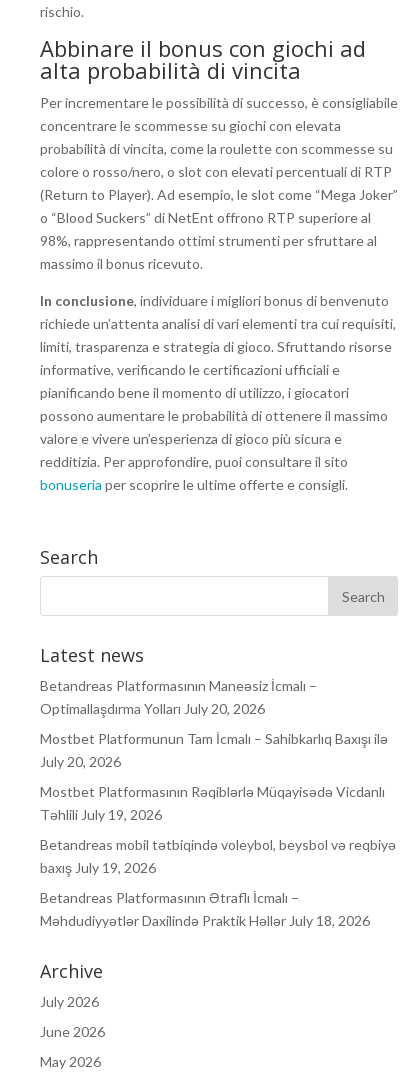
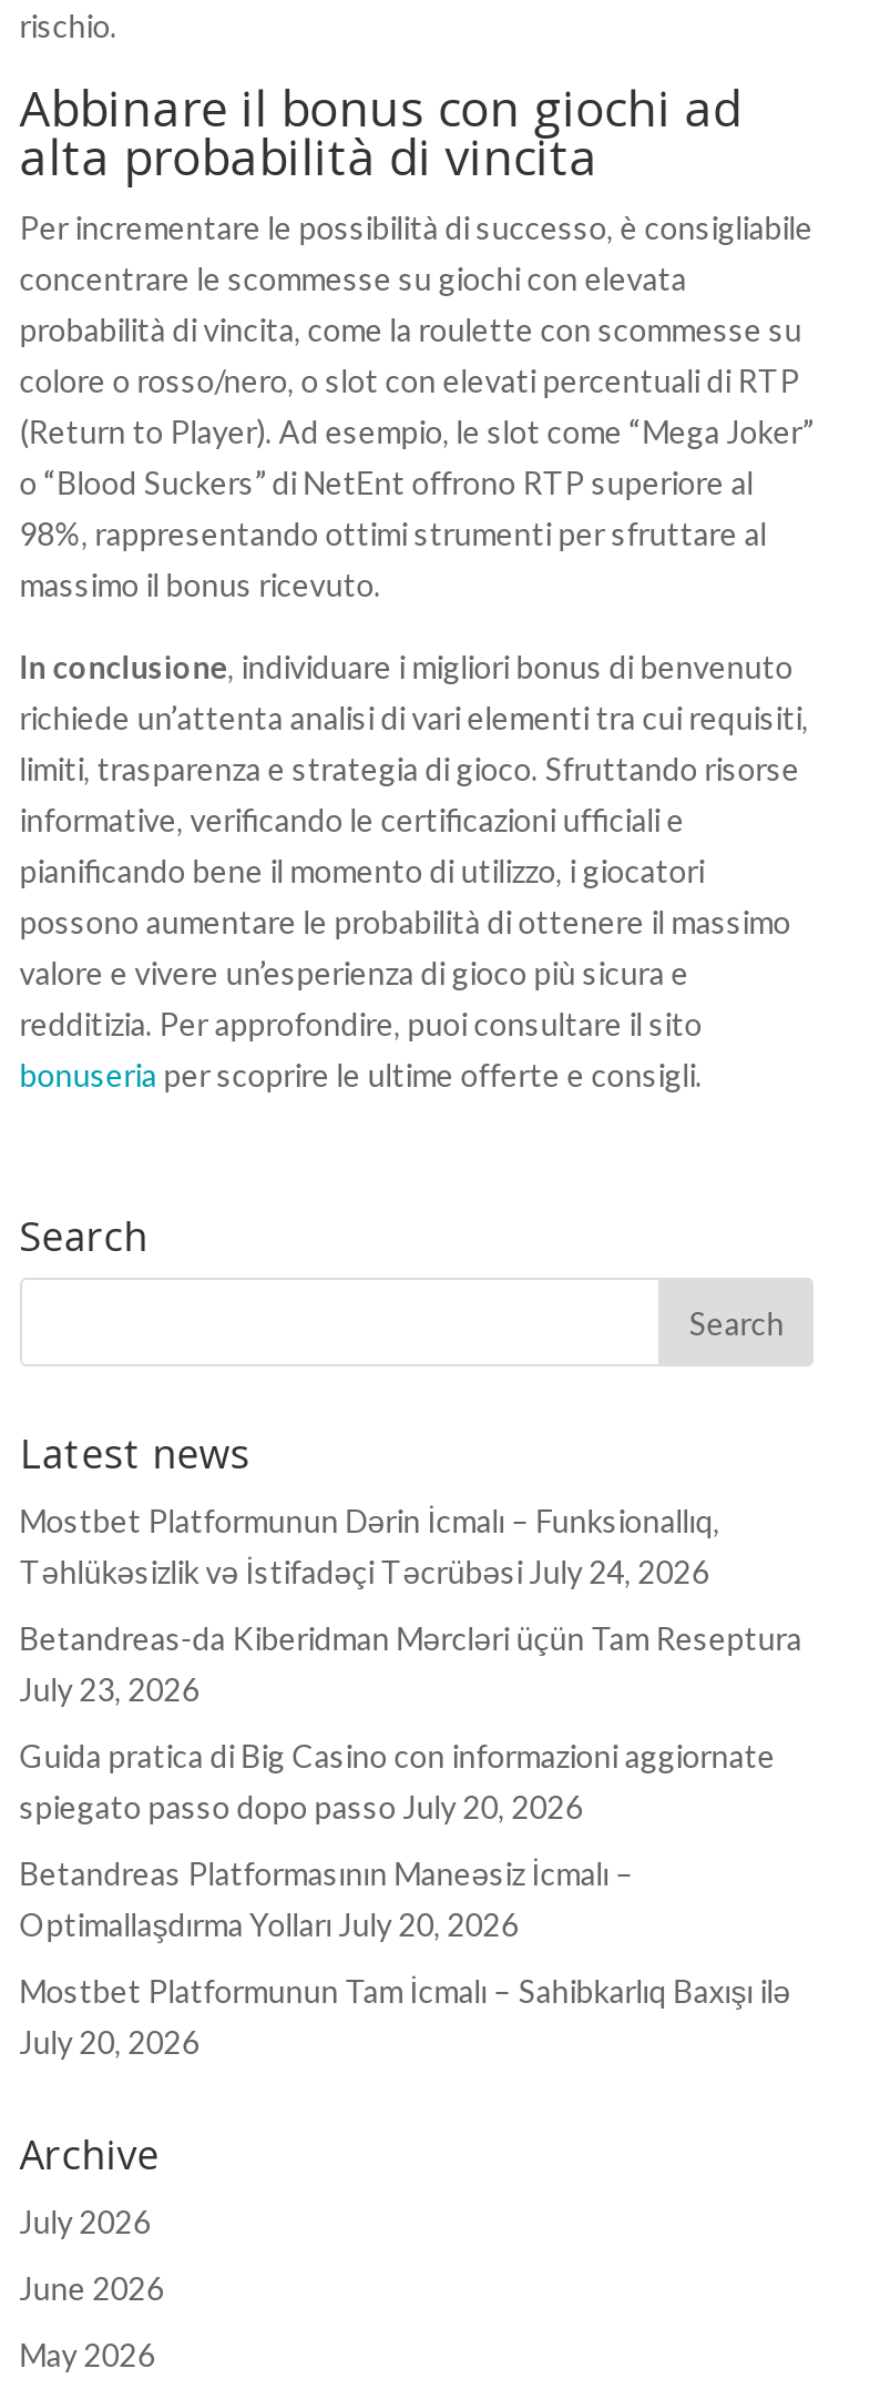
none -> [20,1502,802,1826] Mostbet Platformunun Dərin İcmalı – Funksionallıq, | Təhlükəsizlik və İstifadəçi Təcrübəsi July 24, 2026 | Betandreas-da Kiberidman Mərcləri üçün Tam Reseptura | July 23, 2026 | Guida pratica di Big Casino con informazioni aggiornate | spiegato passo dopo passo July 20, 2026
moved [40,677,388,770] -> [20,1854,791,2061]: Betandreas Platformasının Maneəsiz İcmalı – | Optimallaşdırma Yolları July 20, 2026 | Mostbet Platformunun Tam İcmalı – Sahibkarlıq Baxışı ilə | July 20, 2026
[40,783,396,929] Mostbet Platformasının Rəqiblərlə Müqayisədə Vicdanlı | Təhlili July 19, 2026 | Betandreas mobil tətbiqində voleybol, beysbol və reqbiyə | baxış July 19, 2026 | Betandreas Platformasının Ətraflı İcmalı – | Məhdudiyyətlər Daxilində Praktik Həllər July 18, 2026 -> none

